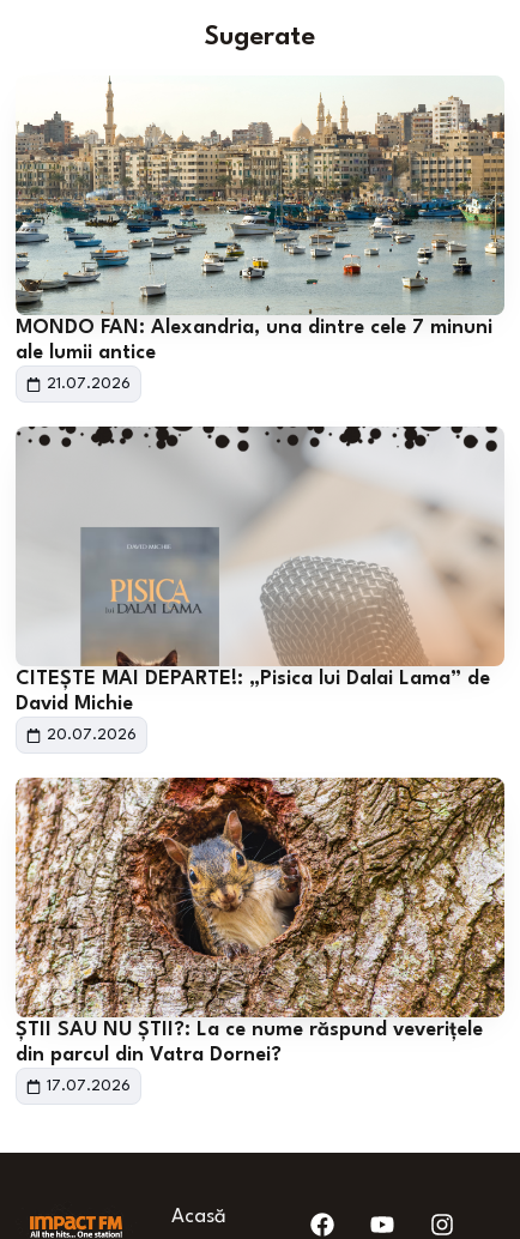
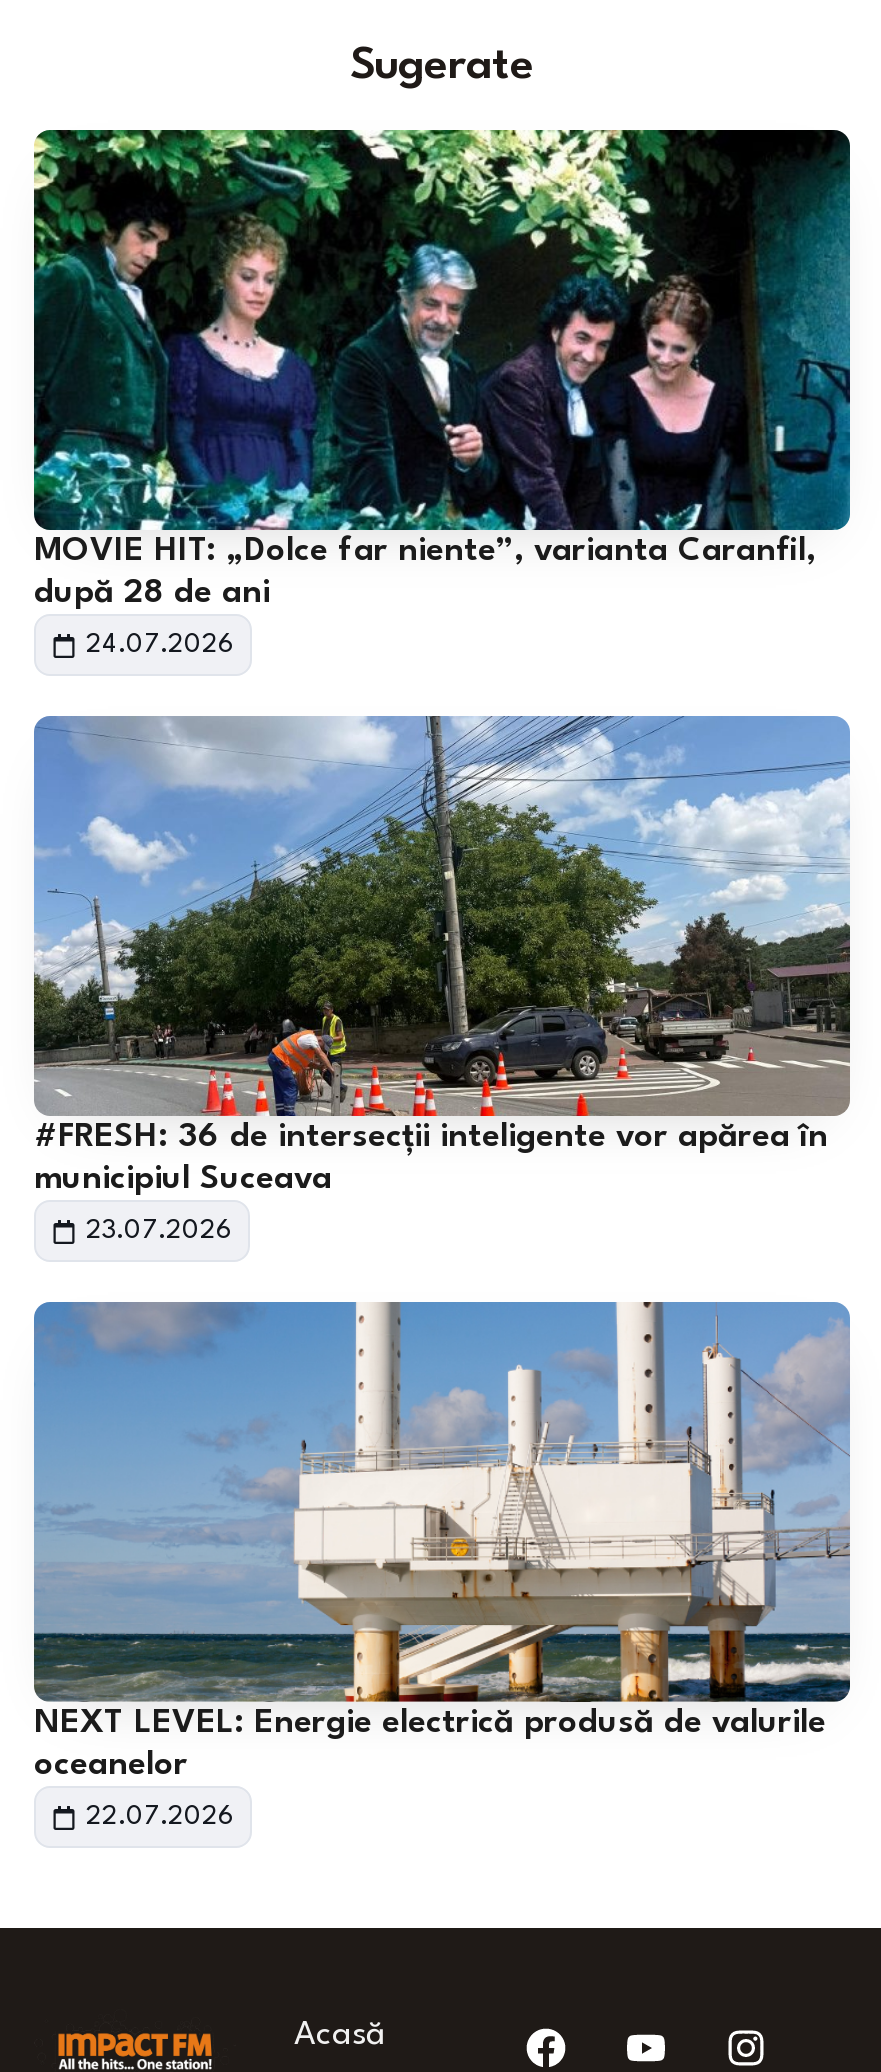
[14,75,506,363] [image] | MONDO FAN: Alexandria, una dintre cele 7 minuni | ale lumii antice -> [32,128,852,610] [image] | MOVIE HIT: „Dolce far niente”, varianta Caranfil, | după 28 de ani
[47,376,131,392] 21.07.2026 -> [86,632,234,658] 24.07.2026
[16,425,506,714] [image] | CITEȘTE MAI DEPARTE!: „Pisica lui Dalai Lama” de | David Michie -> [32,714,852,1196] [image] | #FRESH: 36 de intersecții inteligente vor apărea în | municipiul Suceava
[47,727,137,743] 20.07.2026 -> [86,1218,232,1244] 23.07.2026
[14,776,506,1065] [image] | ȘTII SAU NU ȘTII?: La ce nume răspund veverițele | din parcul din Vatra Dornei? -> [32,1300,852,1782] [image] | NEXT LEVEL: Energie electrică produsă de valurile | oceanelor
[47,1079,131,1094] 17.07.2026 -> [86,1804,234,1830] 22.07.2026

